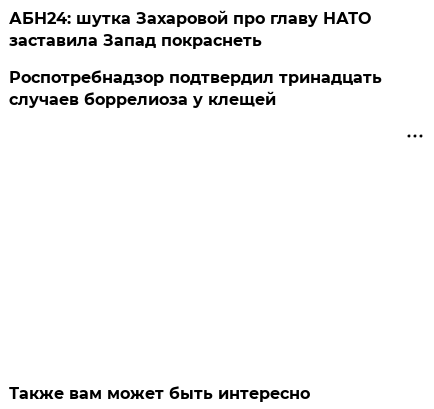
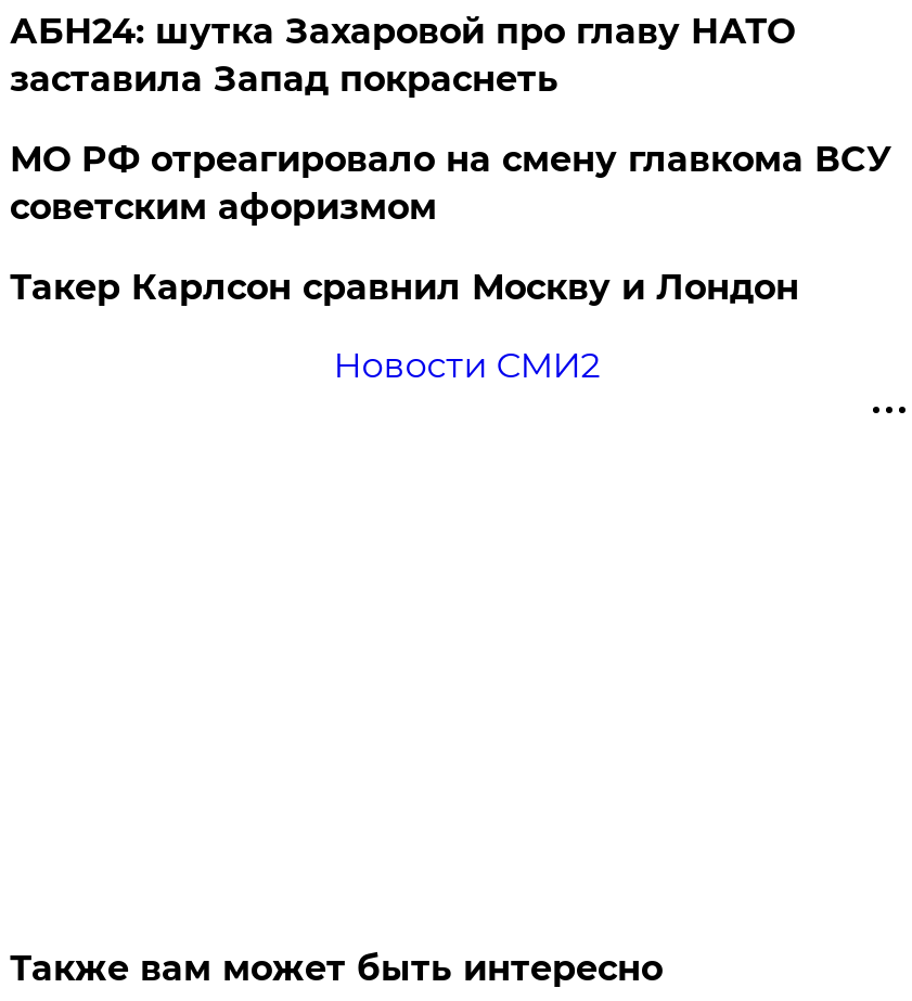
[9,68,382,109] Роспотребнадзор подтвердил тринадцать | случаев боррелиоза у клещей -> [10,138,892,385] МО РФ отреагировало на смену главкома ВСУ | советским афоризмом | Такер Карлсон сравнил Москву и Лондон | Новости СМИ2

